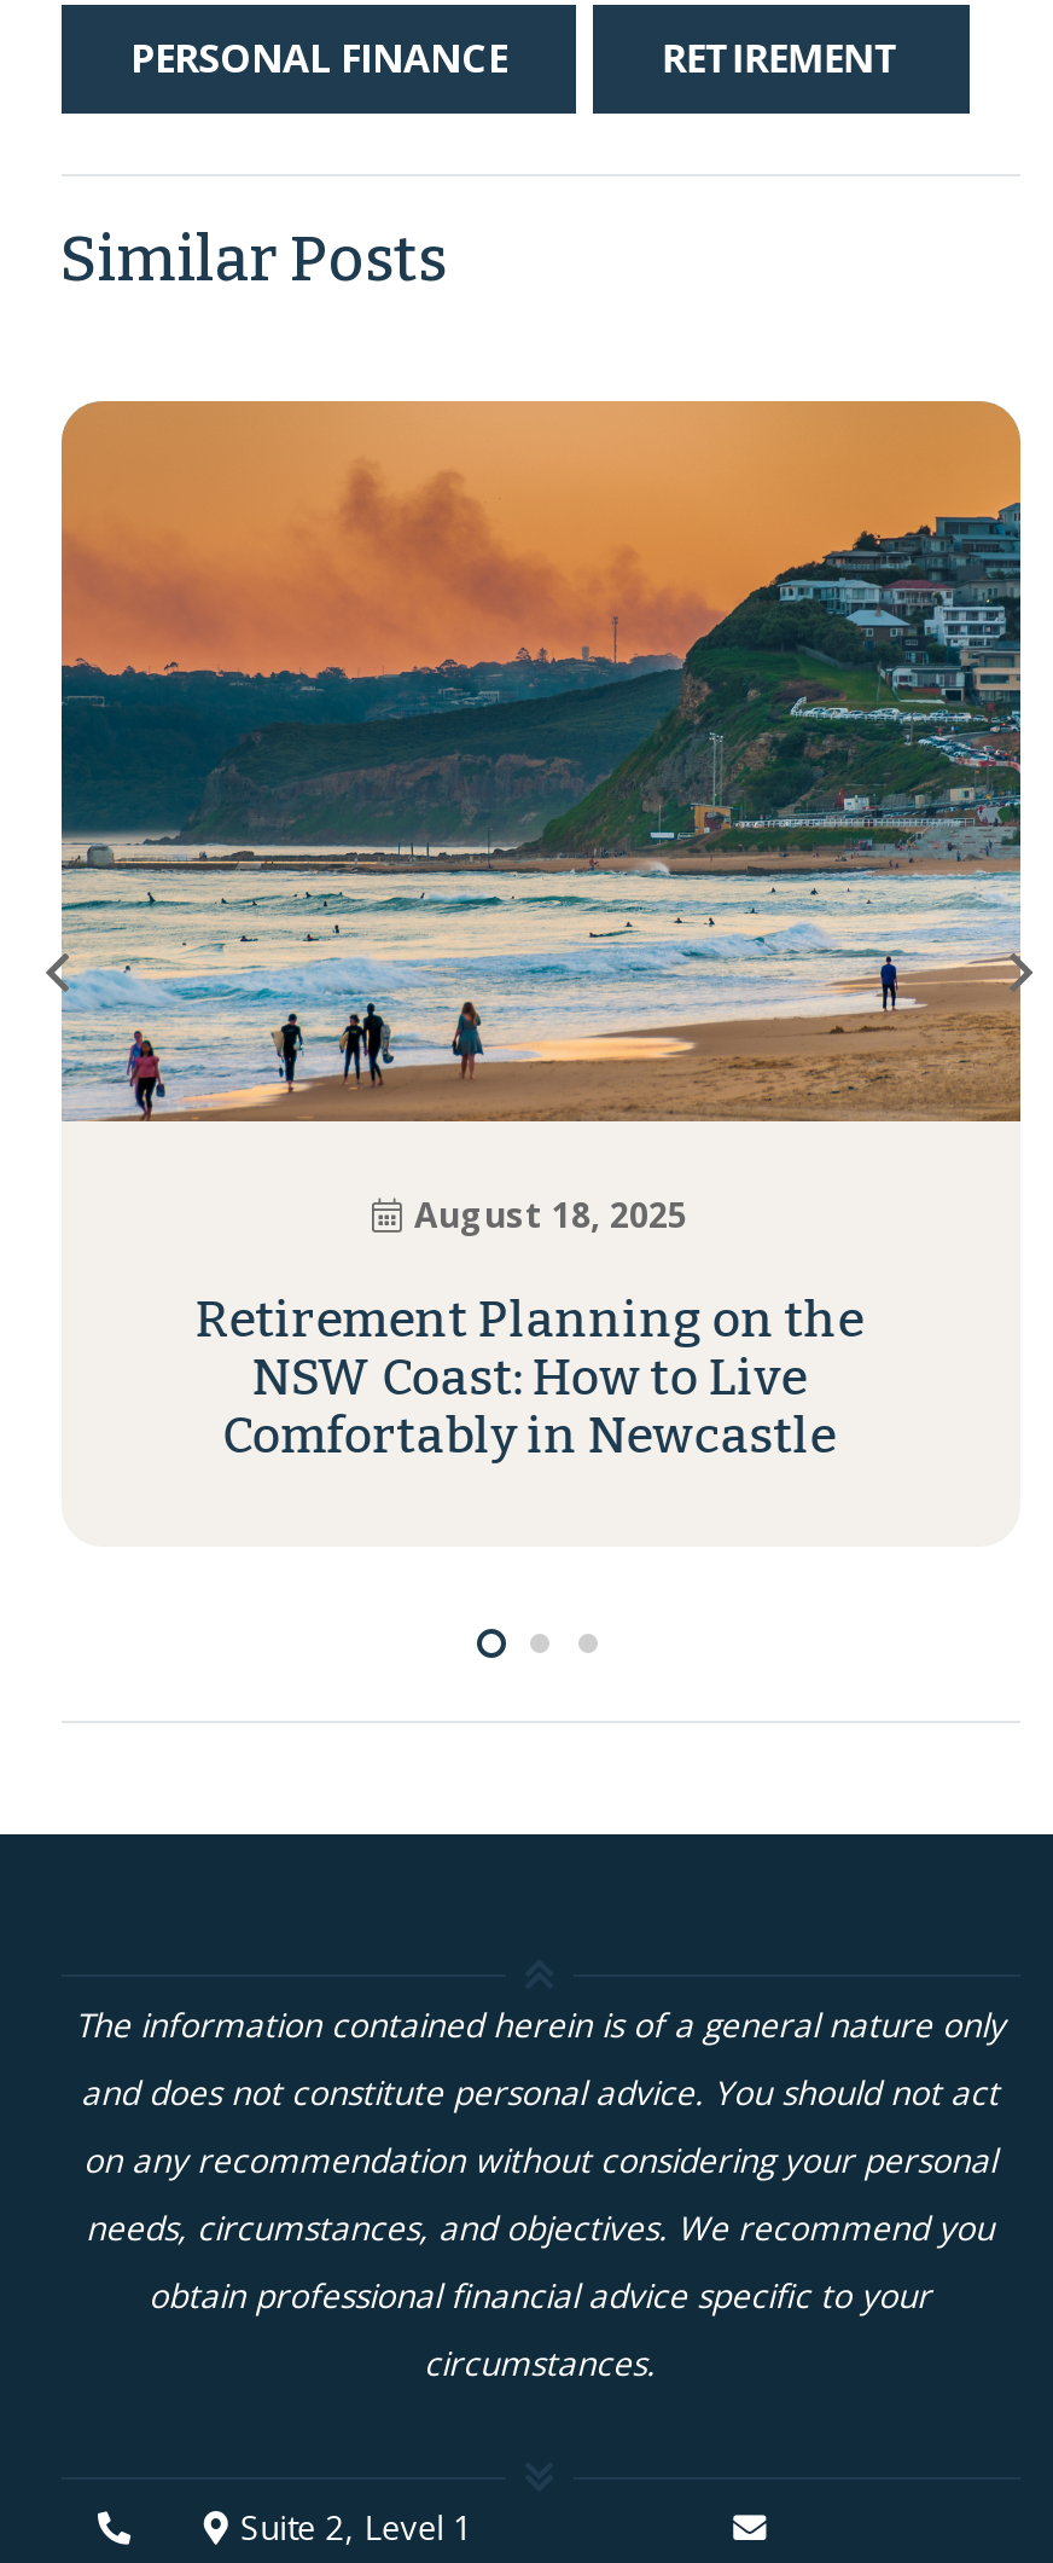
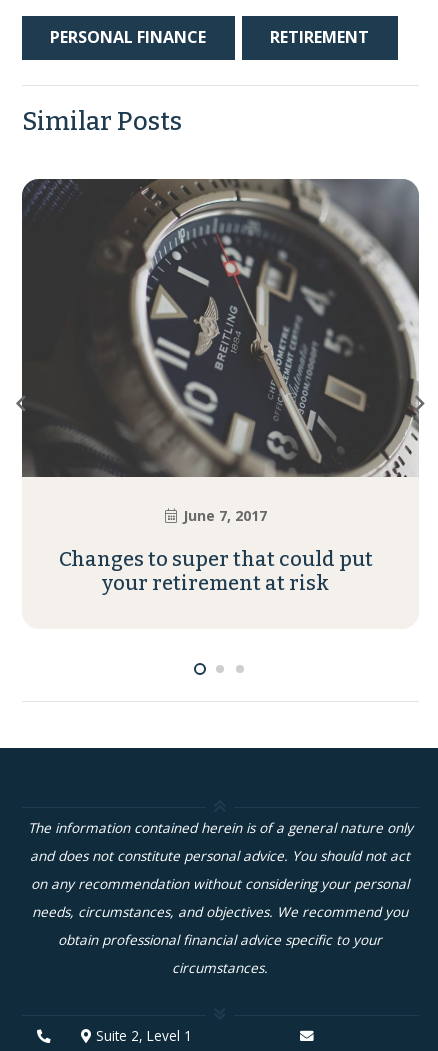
[45,399,1035,1239] [image] | August 18, 2025 -> [16,178,425,525] [image] | June 7, 2017
[195,1292,864,1466] Retirement Planning on the | NSW Coast: How to Live | Comfortably in Newcastle -> [59,547,373,595] Changes to super that could put | your retirement at risk

